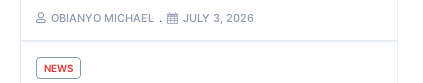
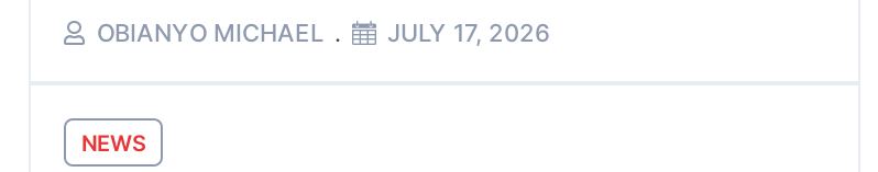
[183,11,254,25] JULY 3, 2026 -> [387,17,550,48] JULY 17, 2026

